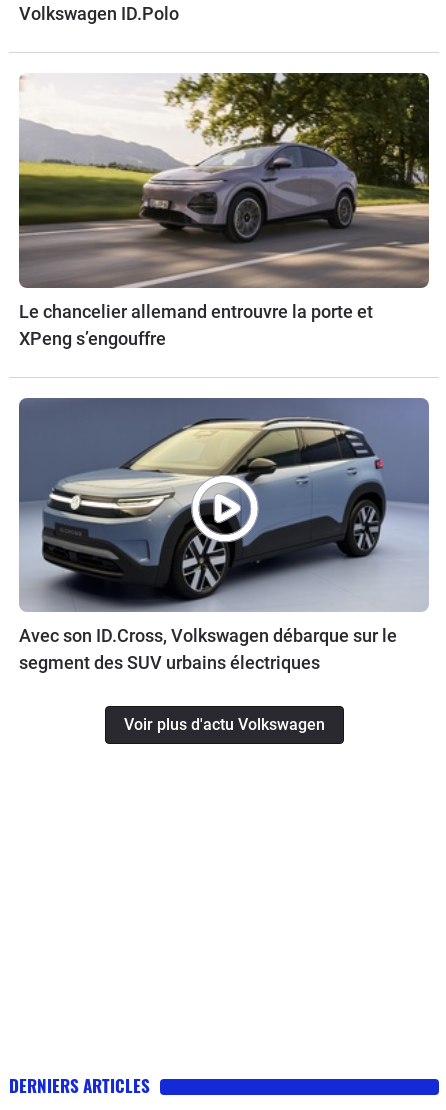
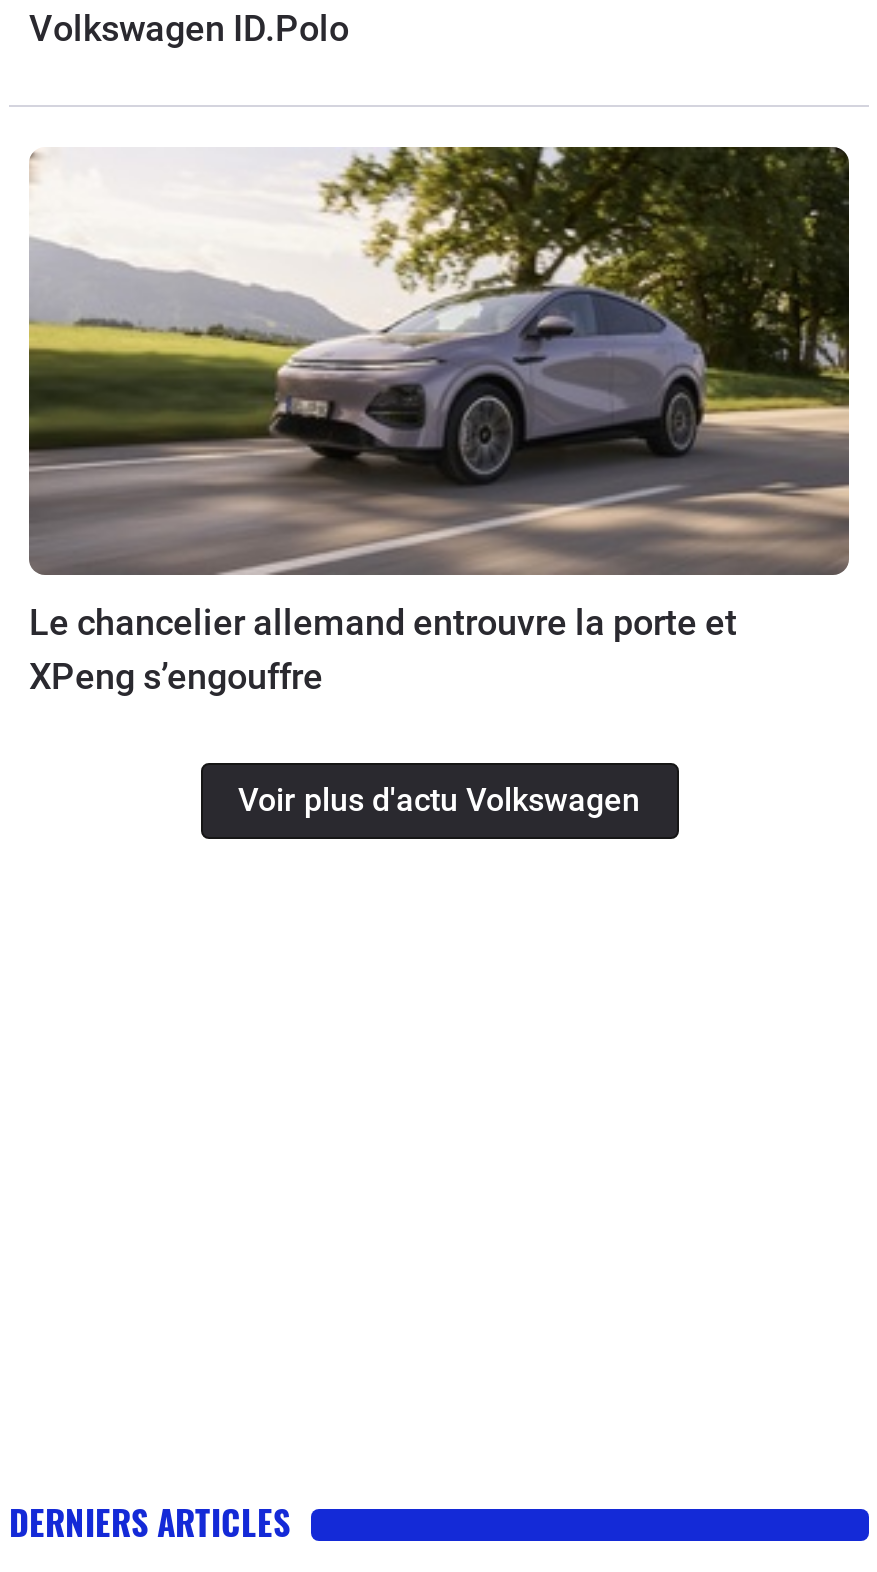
[18,397,430,673] [image] | Avec son ID.Cross, Volkswagen débarque sur le | segment des SUV urbains électriques -> none

